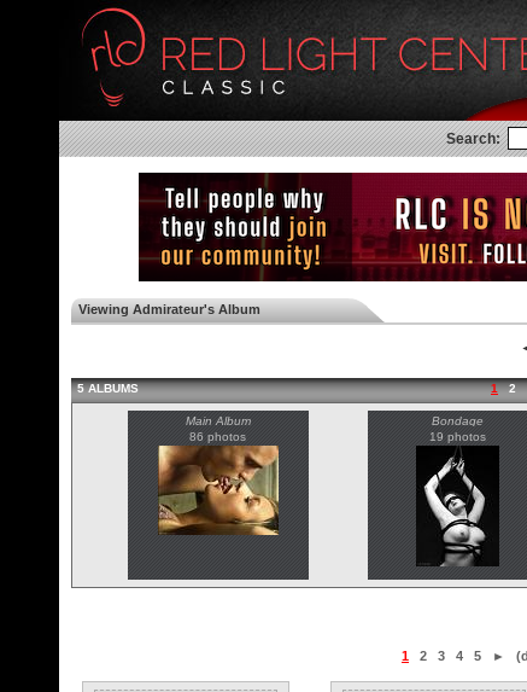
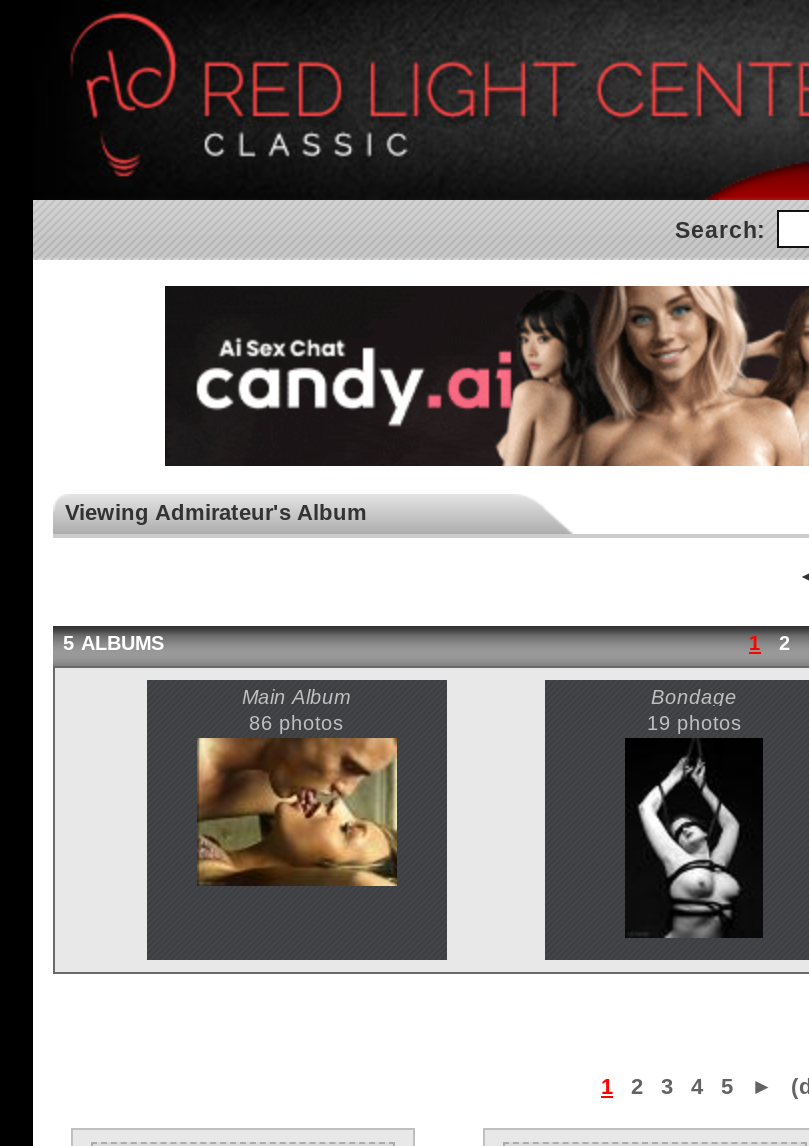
[140,171,523,283] [image] -> [169,284,803,468] [image]

